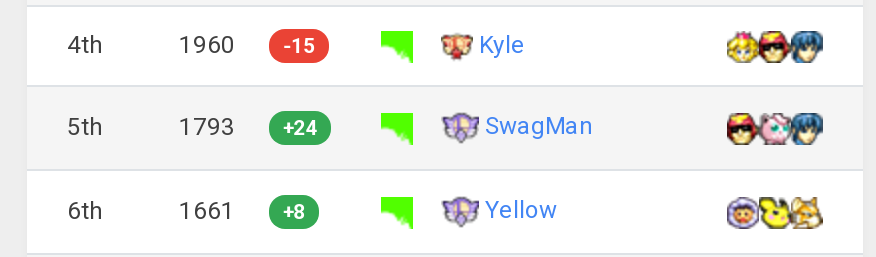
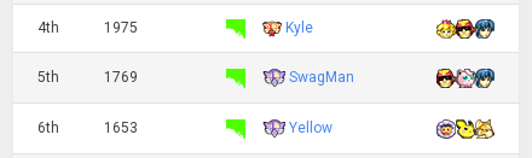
[179,30,315,58] 1960 | -15 -> [104,19,138,36] 1975
[179,112,317,140] 1793 | +24 -> [104,68,138,85] 1769
[179,196,305,224] 1661 | +8 -> [104,119,138,136] 1653

